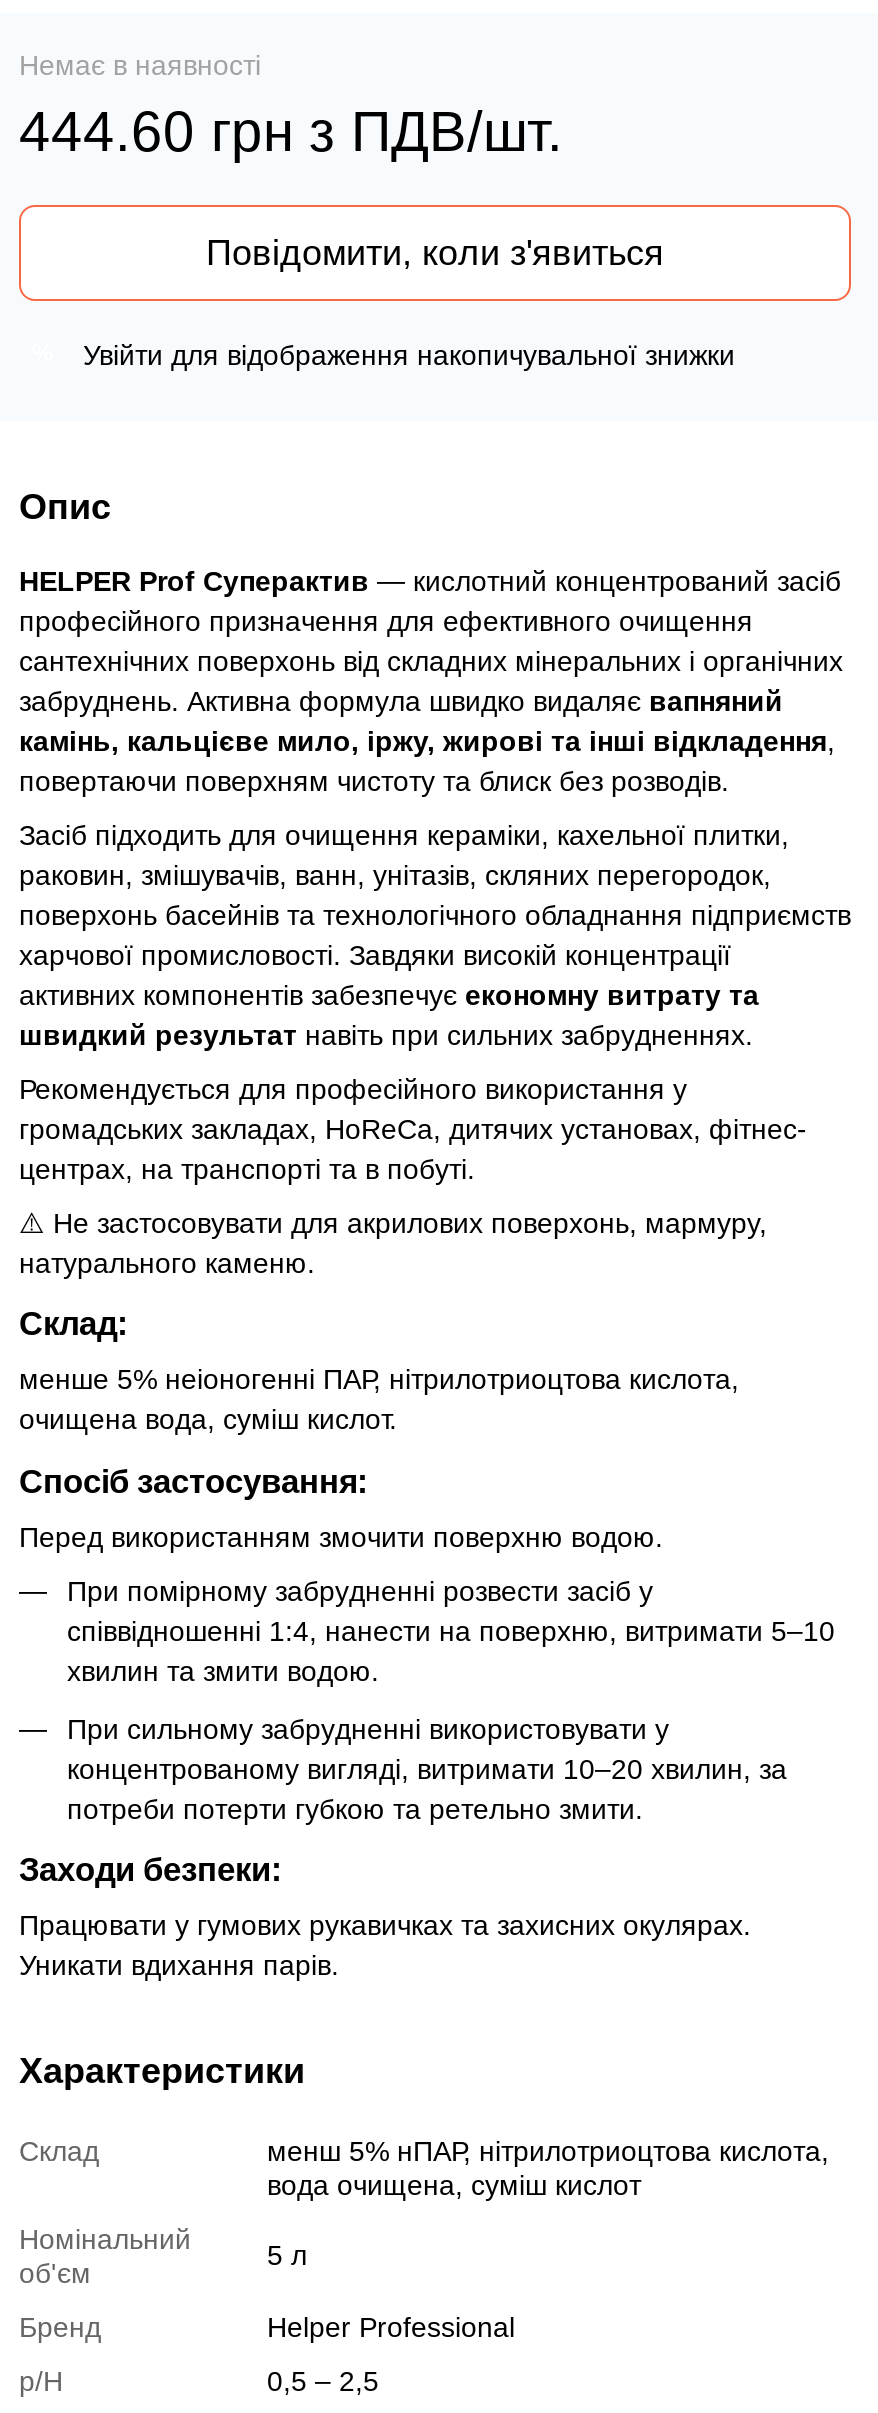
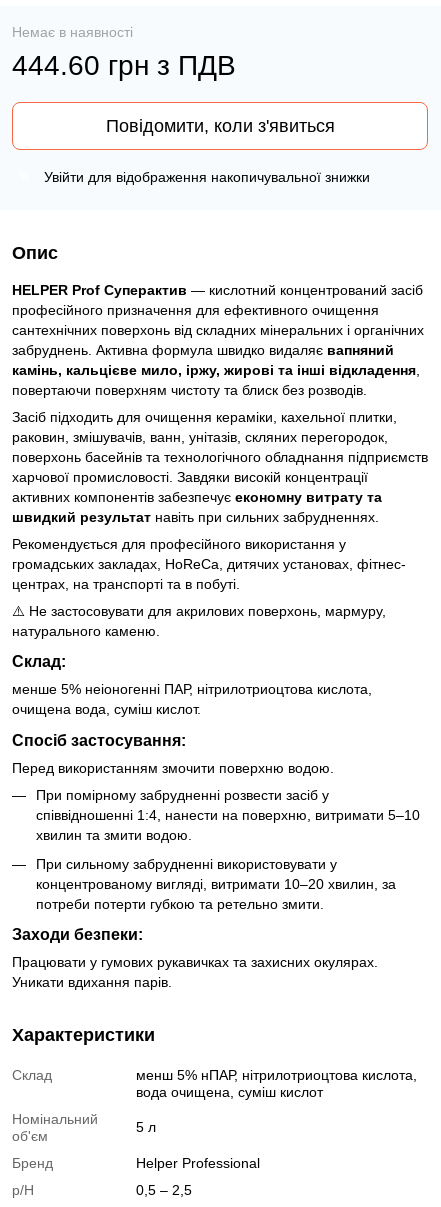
[19,100,563,162] 444.60 грн з ПДВ/шт. -> [12,50,236,81] 444.60 грн з ПДВ

